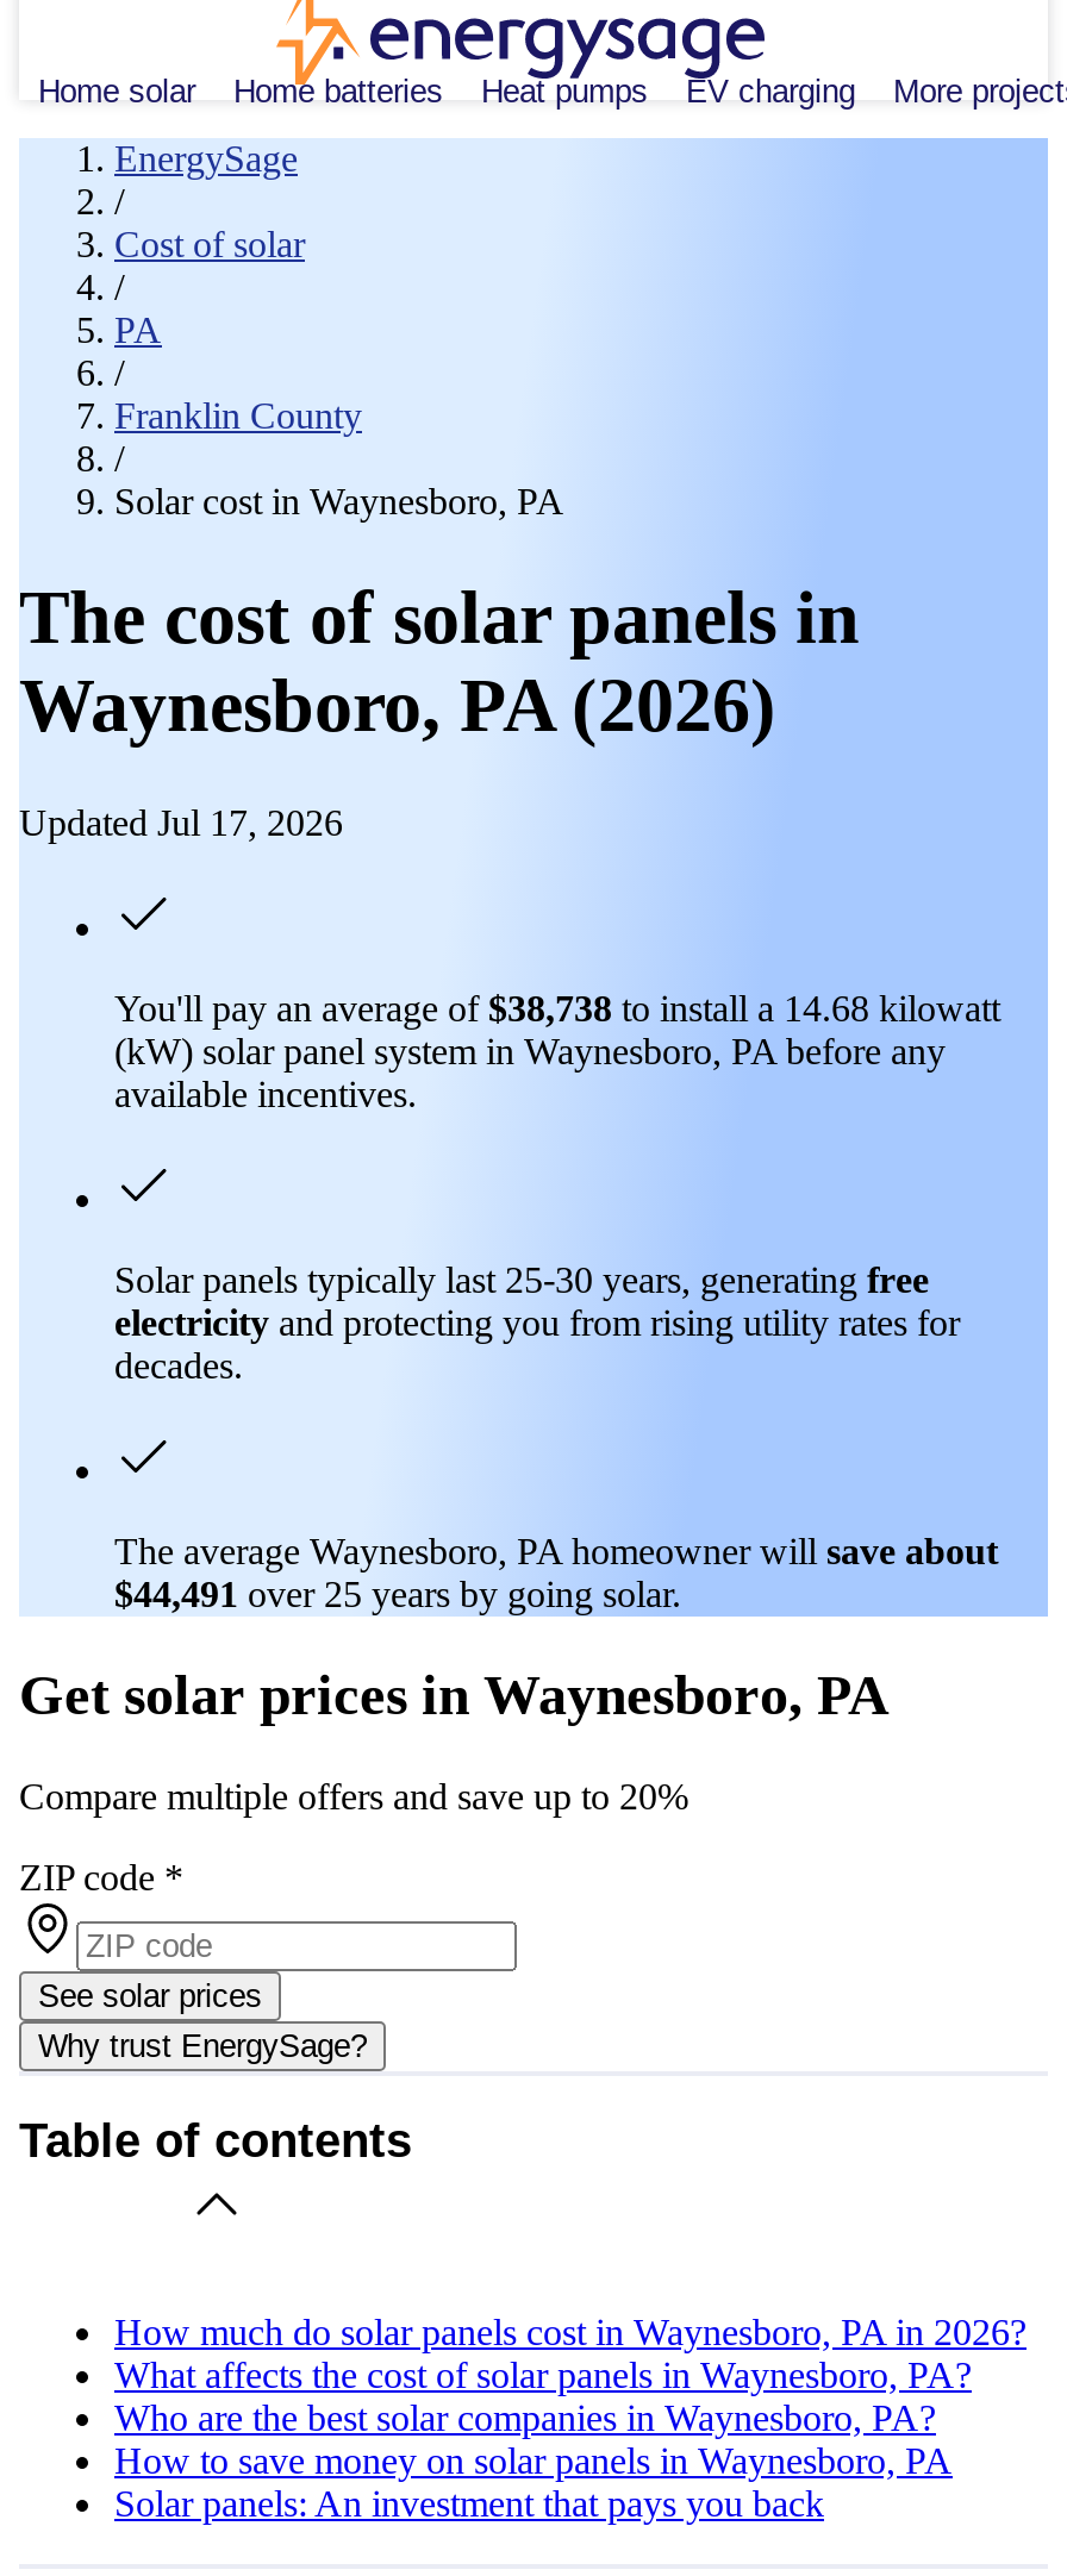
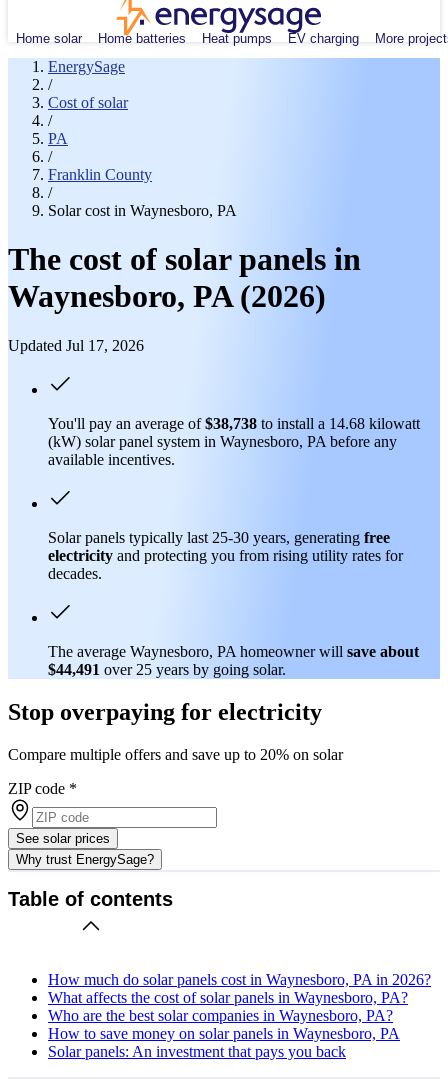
[19,1664,888,1726] Get solar prices in Waynesboro, PA -> [8,699,322,725] Stop overpaying for electricity
[19,1775,688,1816] Compare multiple offers and save up to 20% -> [8,746,343,763] Compare multiple offers and save up to 20% on solar

